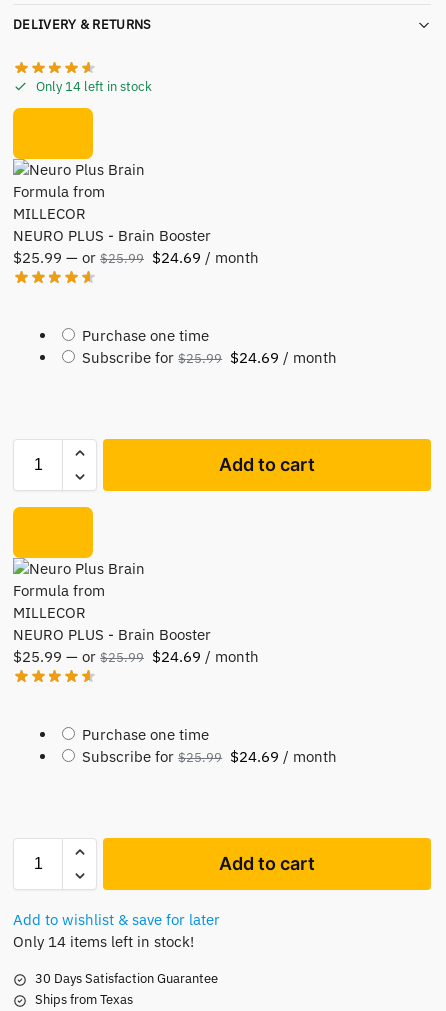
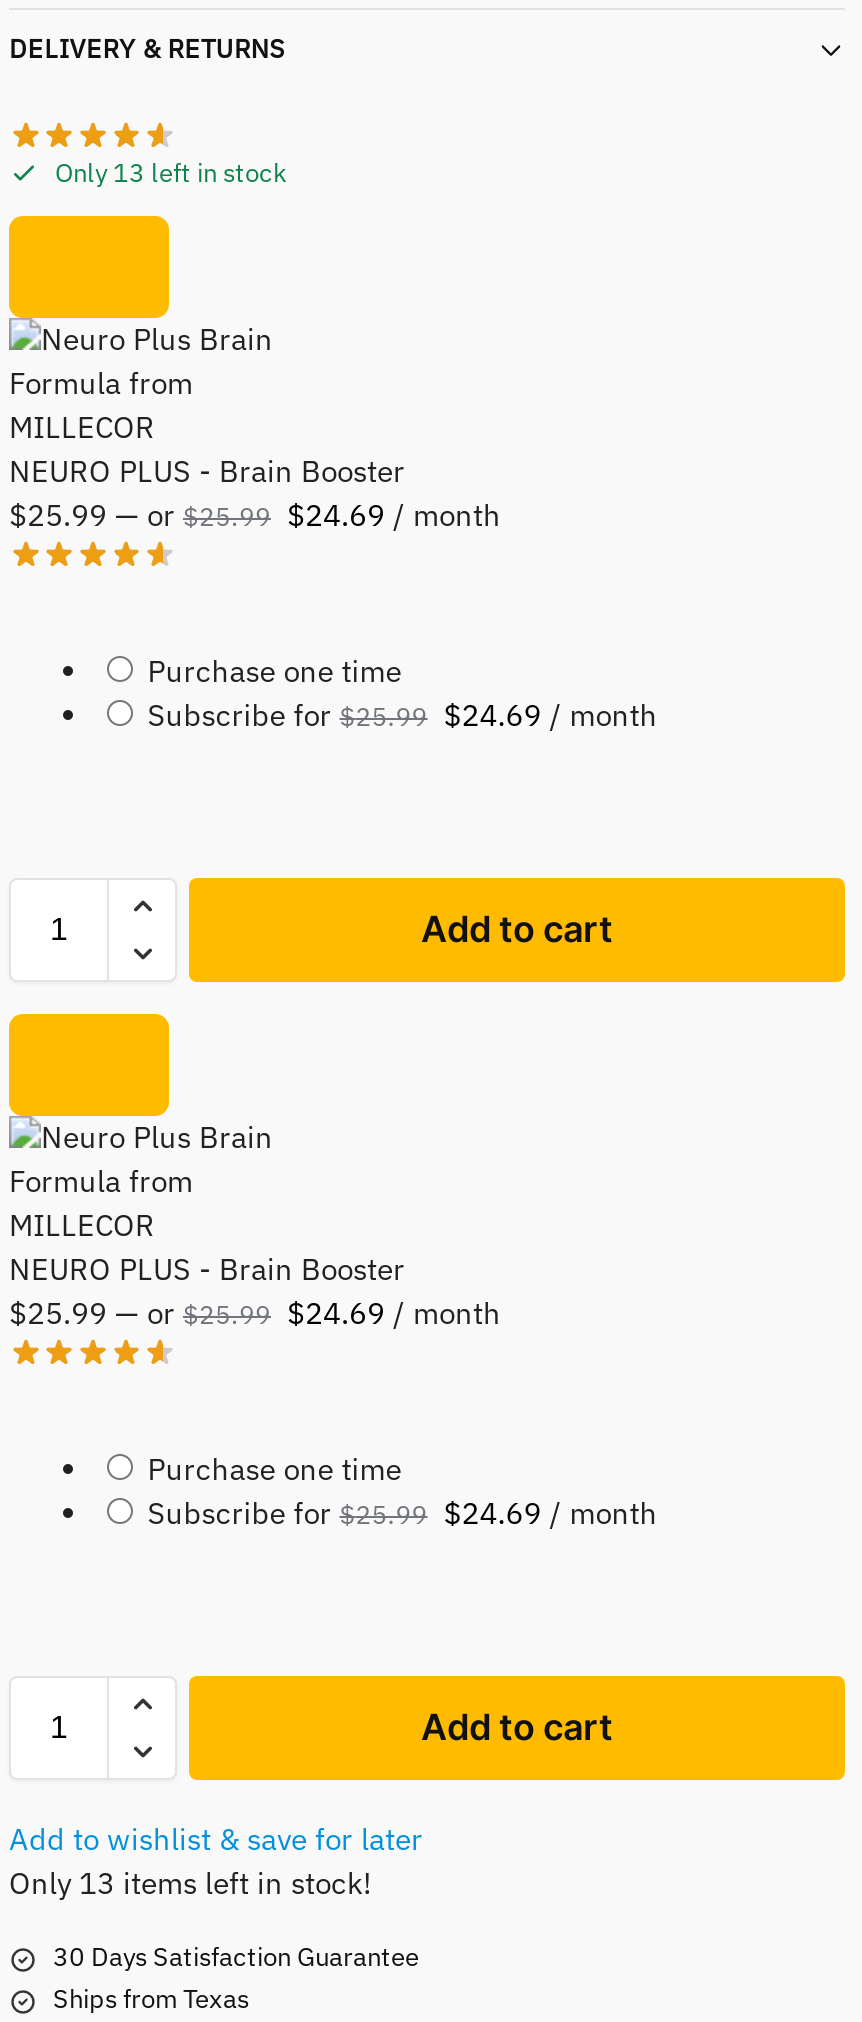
[36,78,152,95] Only 14 left in stock -> [55,157,287,191] Only 13 left in stock
[13,932,194,951] Only 14 items left in stock! -> [9,1865,371,1903] Only 13 items left in stock!

